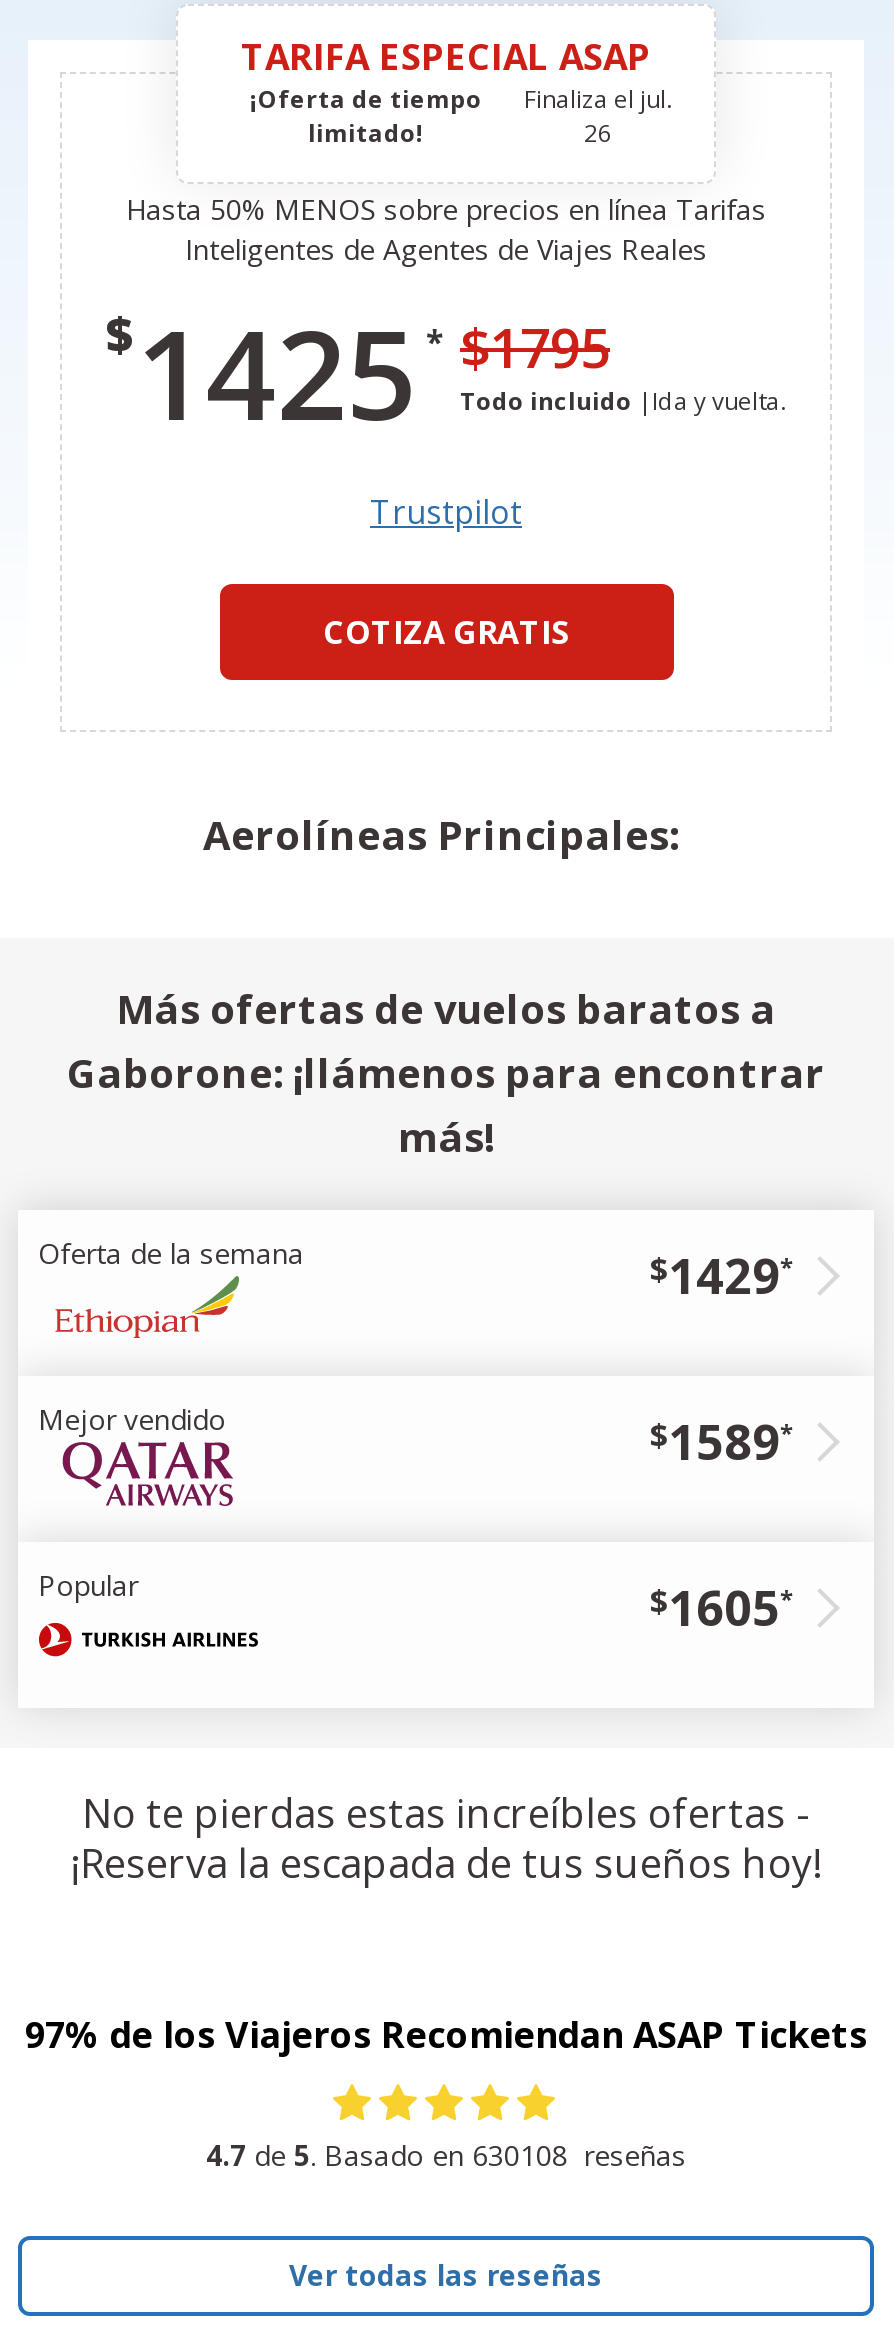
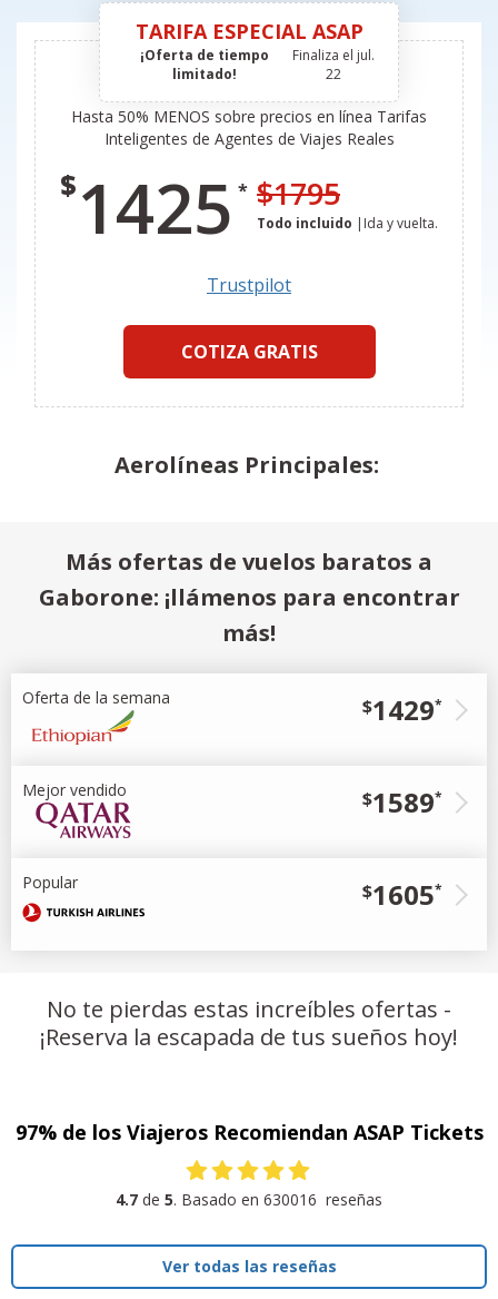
[584,116,612,150] 26 -> [326,65,341,83] 22
[206,2136,686,2174] 4.7 de 5. Basado en 630108 reseñas -> [116,1189,382,1210] 4.7 de 5. Basado en 630016 reseñas

